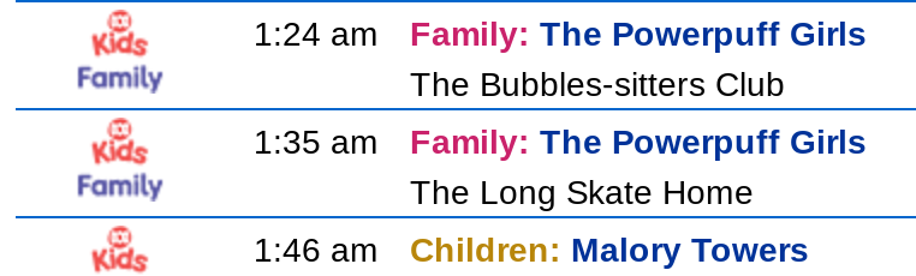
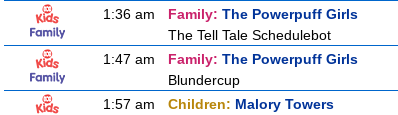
[254,14,867,53] 1:24 am Family: The Powerpuff Girls -> [103,6,358,22] 1:36 am Family: The Powerpuff Girls
[410,65,785,103] The Bubbles-sitters Club -> [168,27,331,43] The Tell Tale Schedulebot
[254,122,867,161] 1:35 am Family: The Powerpuff Girls -> [103,51,358,67] 1:47 am Family: The Powerpuff Girls
[410,173,754,211] The Long Skate Home -> [168,72,240,88] Blundercup
[254,230,809,269] 1:46 am Children: Malory Towers -> [103,96,334,112] 1:57 am Children: Malory Towers

